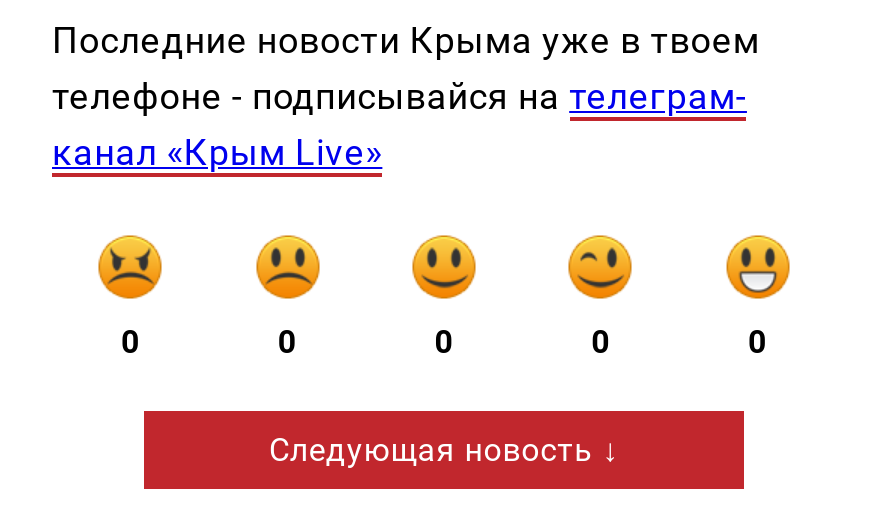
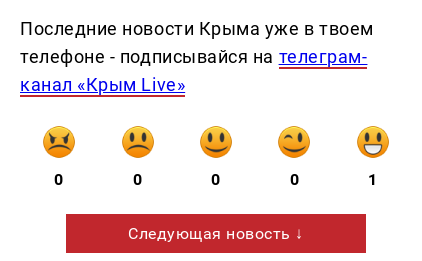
[748,324,767,362] 0 -> [368,170,377,189] 1

